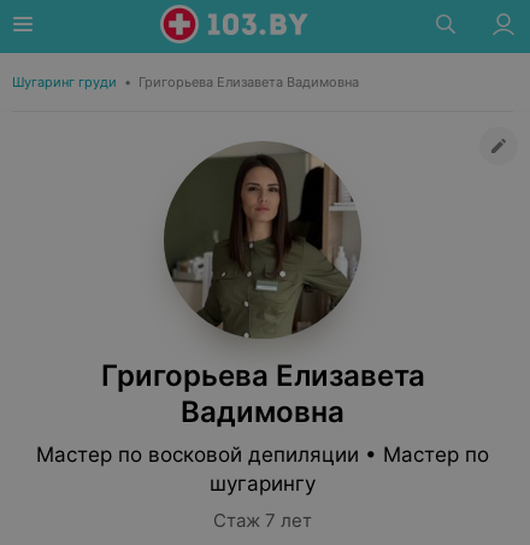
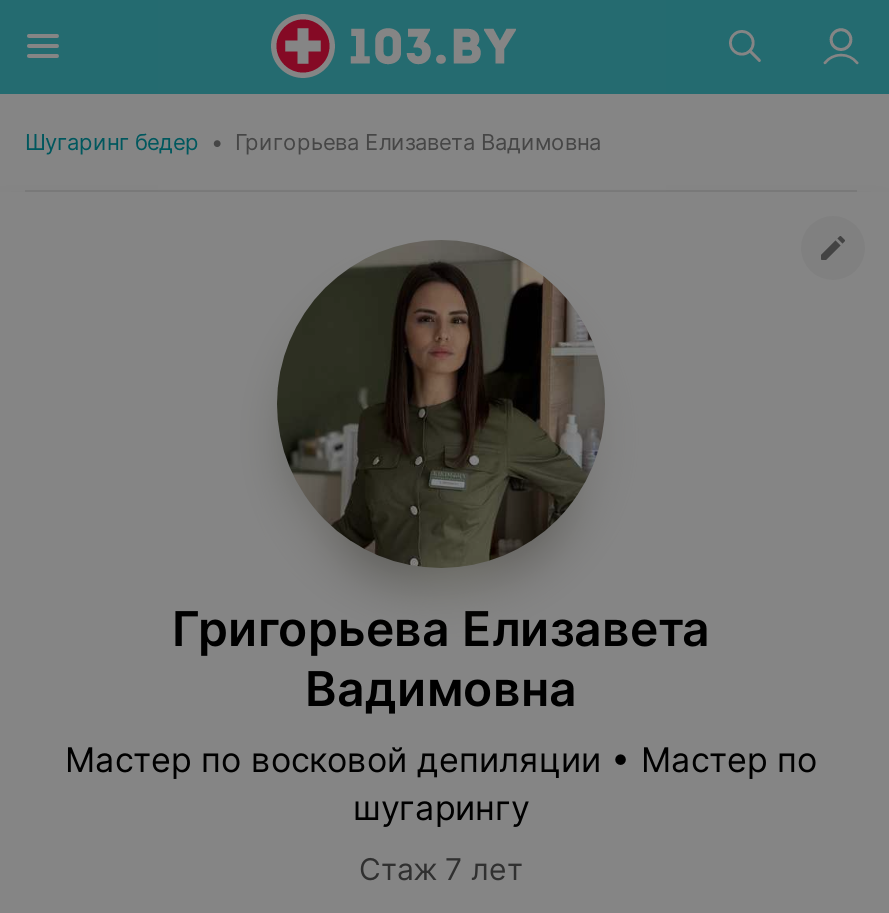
[12,74,359,90] Шугаринг груди • Григорьева Елизавета Вадимовна -> [25,128,601,156] Шугаринг бедер • Григорьева Елизавета Вадимовна

